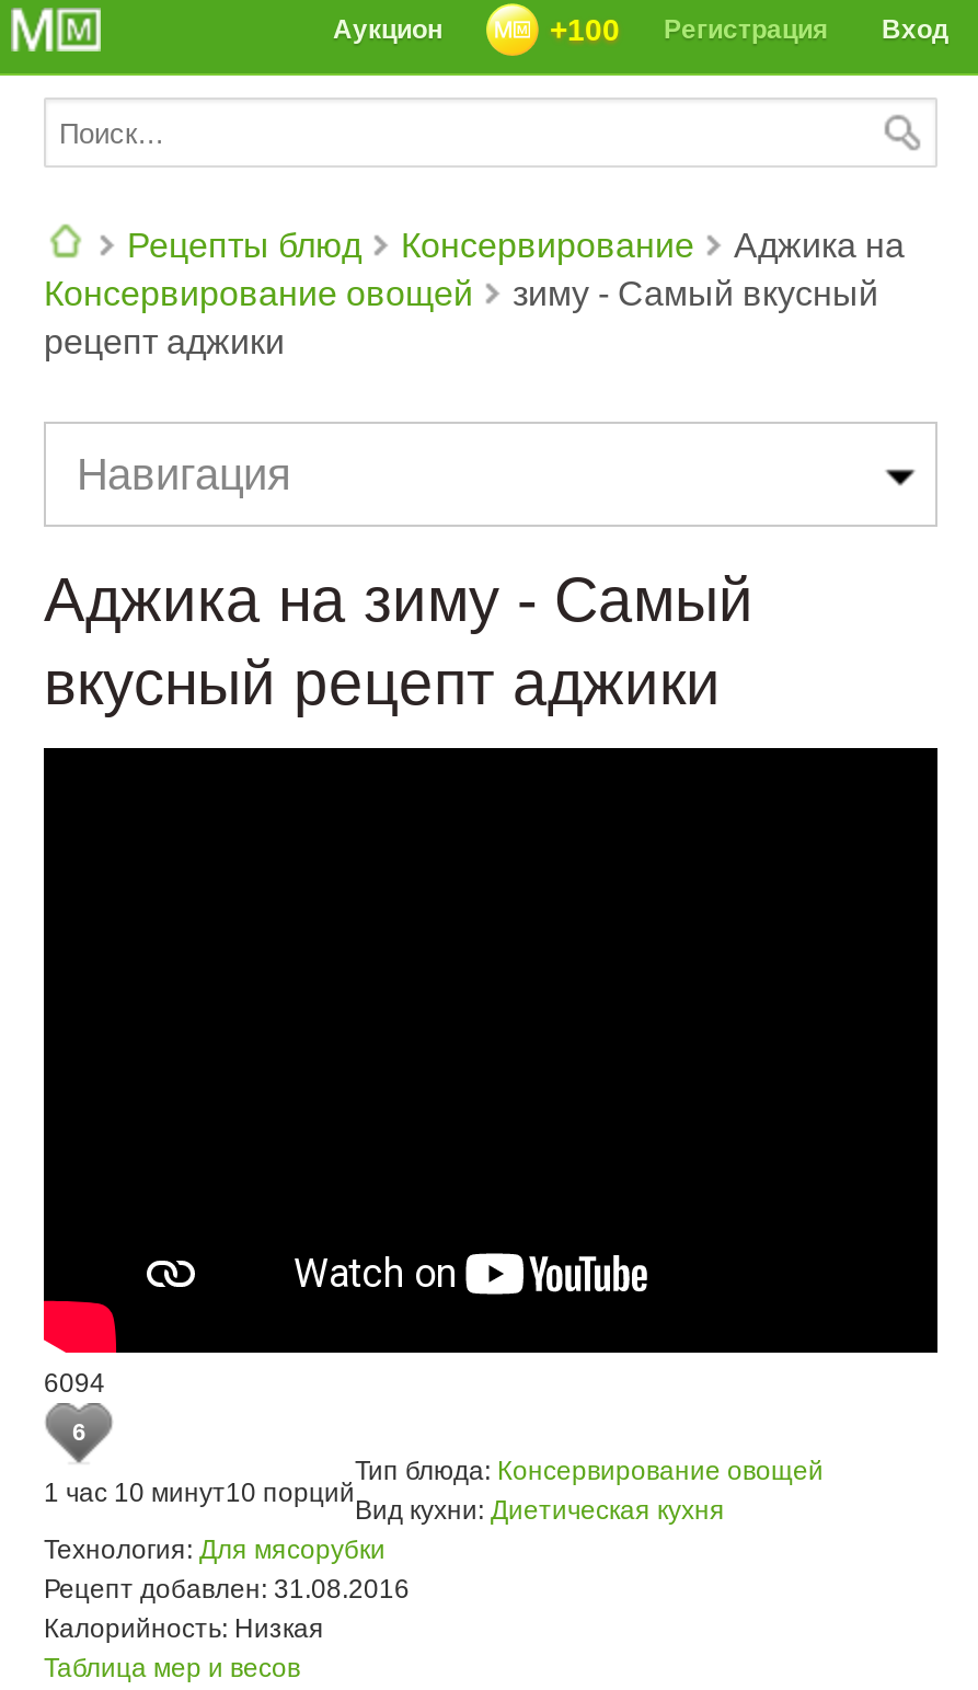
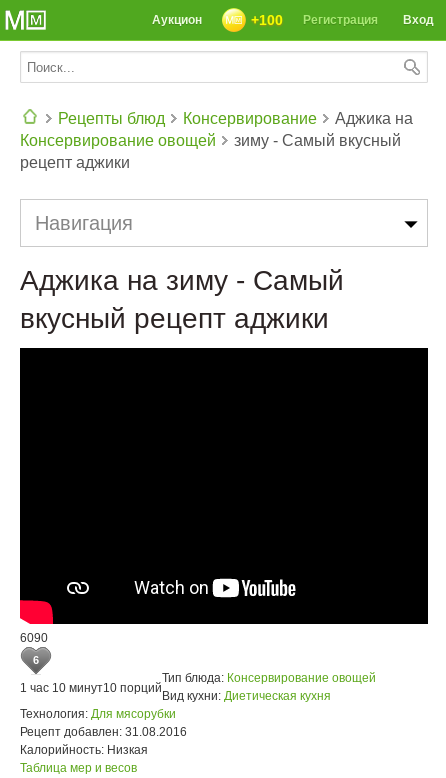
[44,1368,105,1399] 6094 -> [20,631,48,645] 6090

